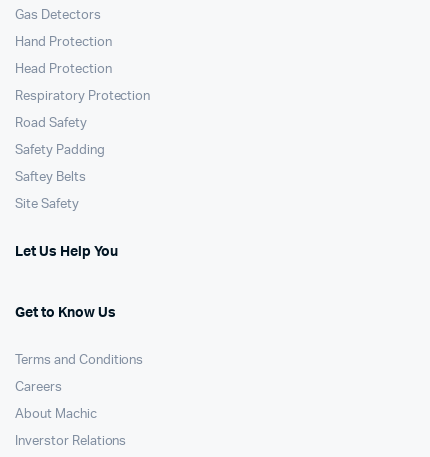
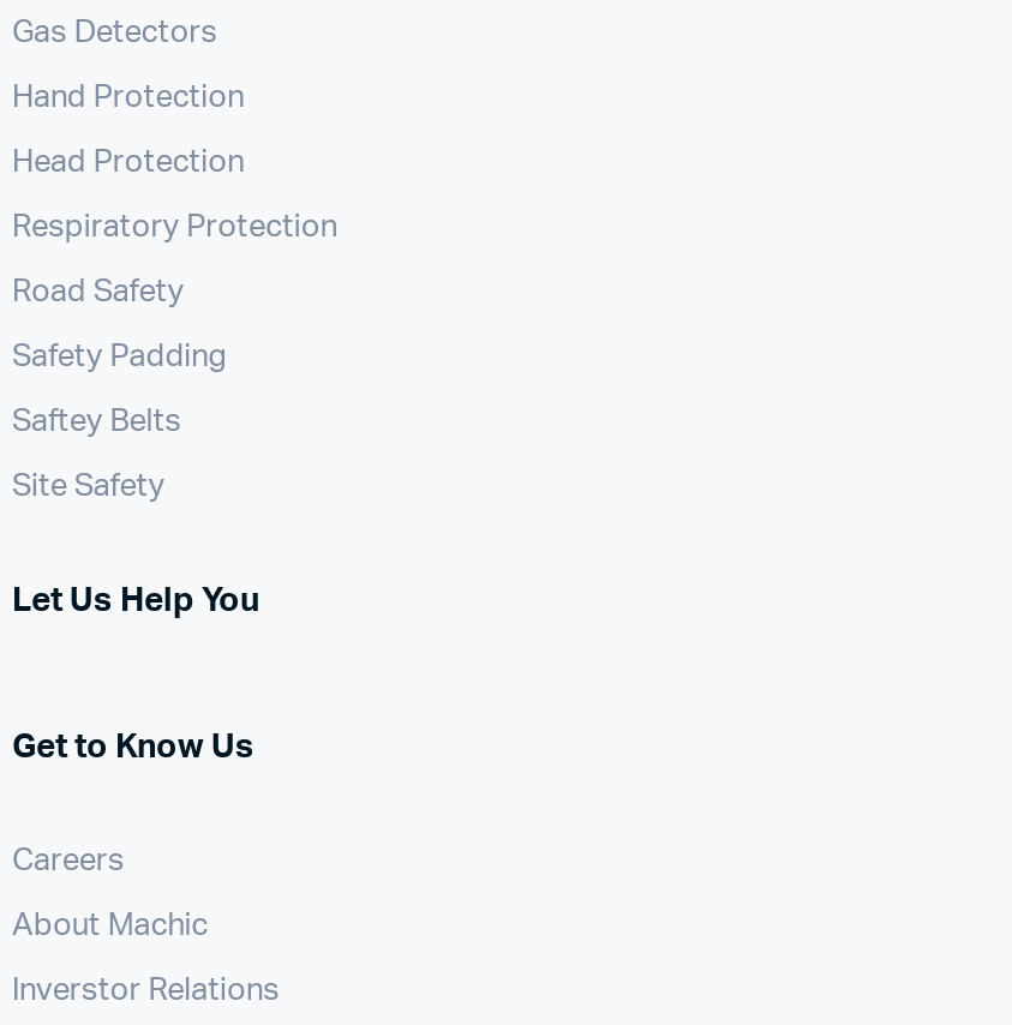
[15,354,143,367] Terms and Conditions -> none

